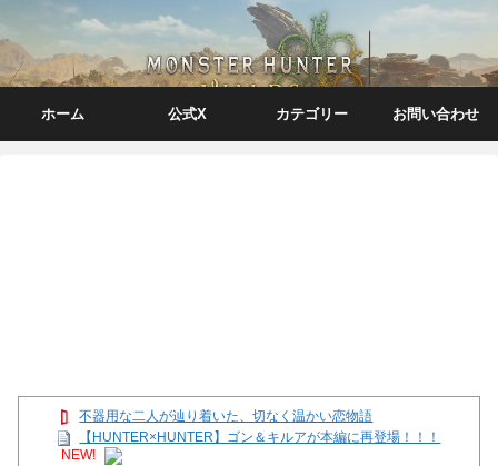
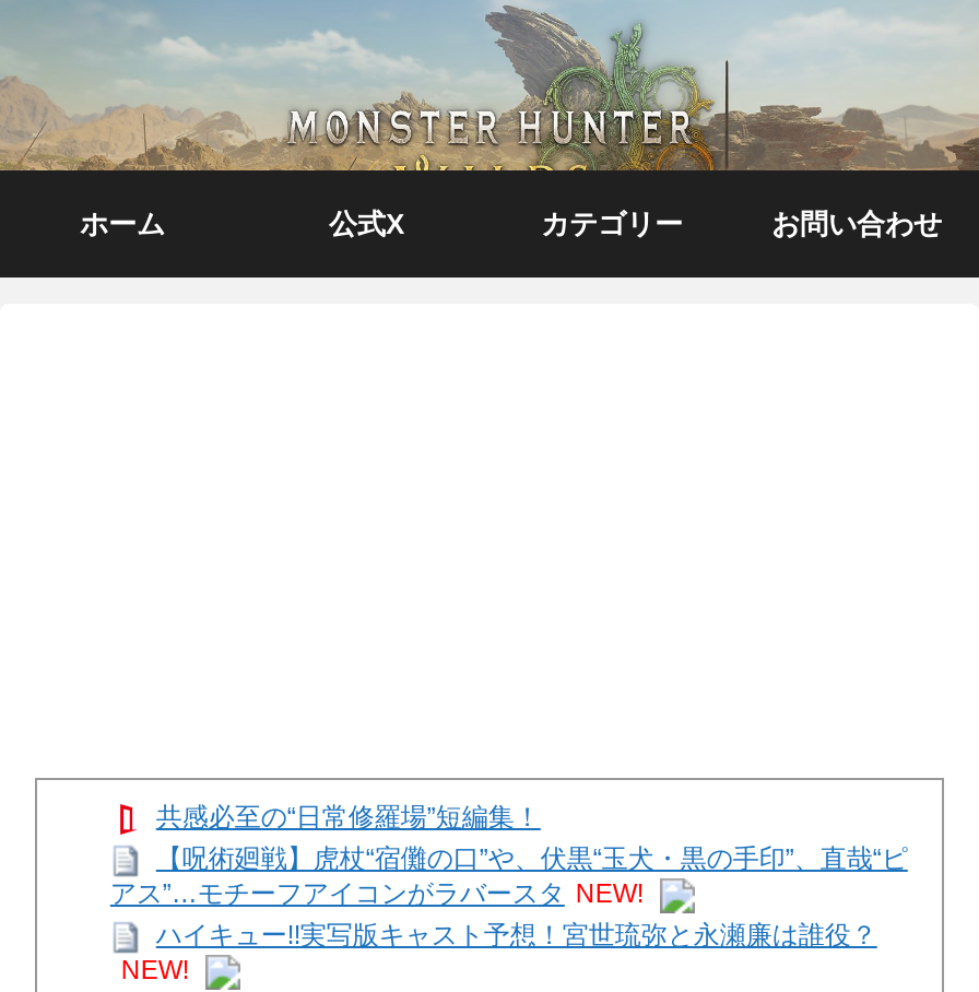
[79,409,441,445] 不器用な二人が辿り着いた、切なく温かい恋物語 | 【HUNTER×HUNTER】ゴン＆キルアが本編に再登場！！！ -> [110,803,908,951] 共感必至の“日常修羅場”短編集！ | 【呪術廻戦】虎杖“宿儺の口”や、伏黒“玉犬・黒の手印”、直哉“ピ | アス”…モチーフアイコンがラバースタ NEW! | ハイキュー!!実写版キャスト予想！宮世琉弥と永瀬廉は誰役？

